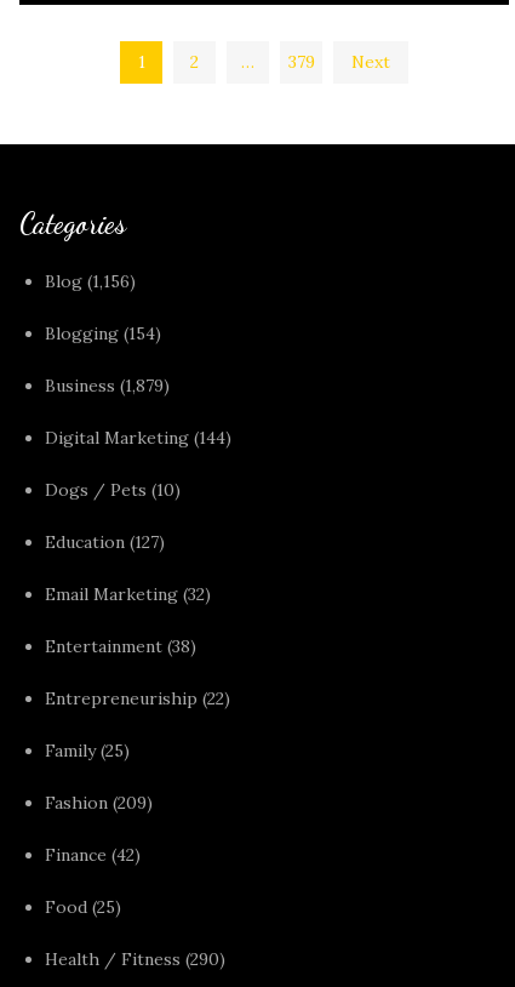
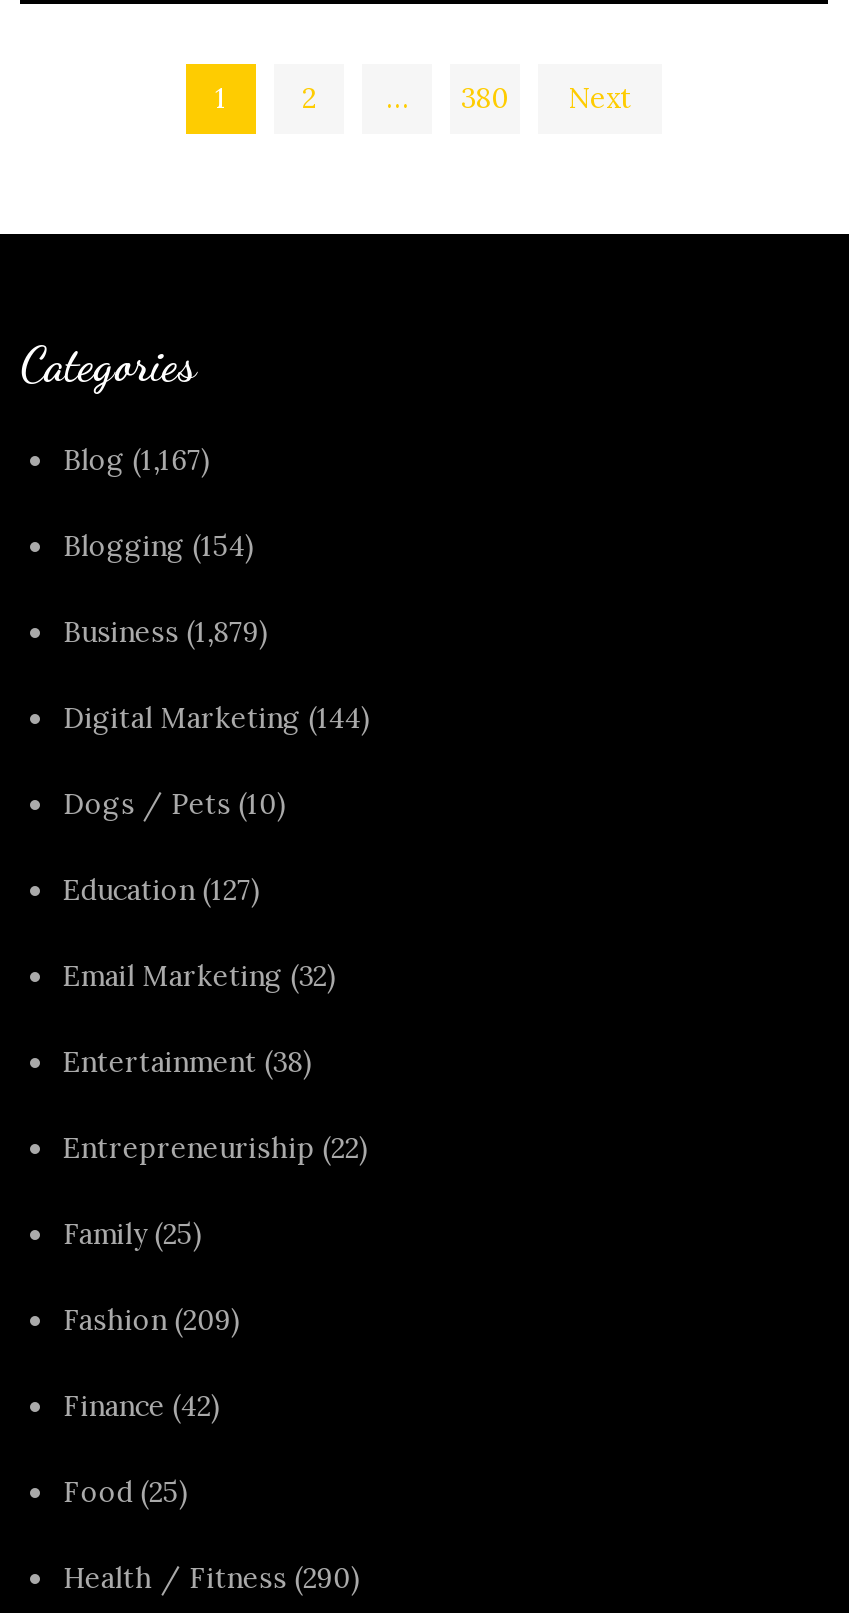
[288,51,314,73] 379 -> [461,80,509,116] 380
[45,271,136,292] Blog (1,156) -> [63,442,211,478] Blog (1,167)

